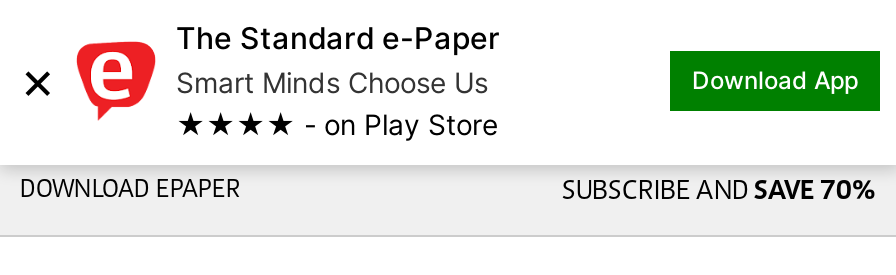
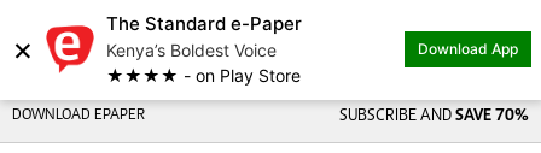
[176,65,488,99] Smart Minds Choose Us -> [106,40,277,60] Kenya’s Boldest Voice

